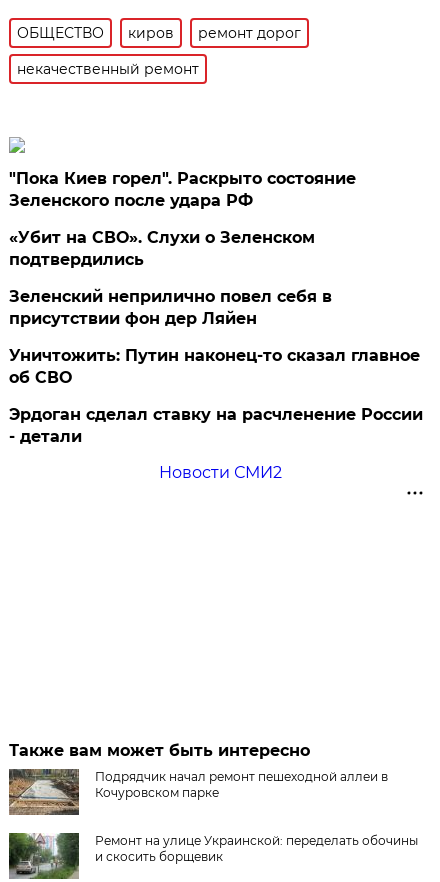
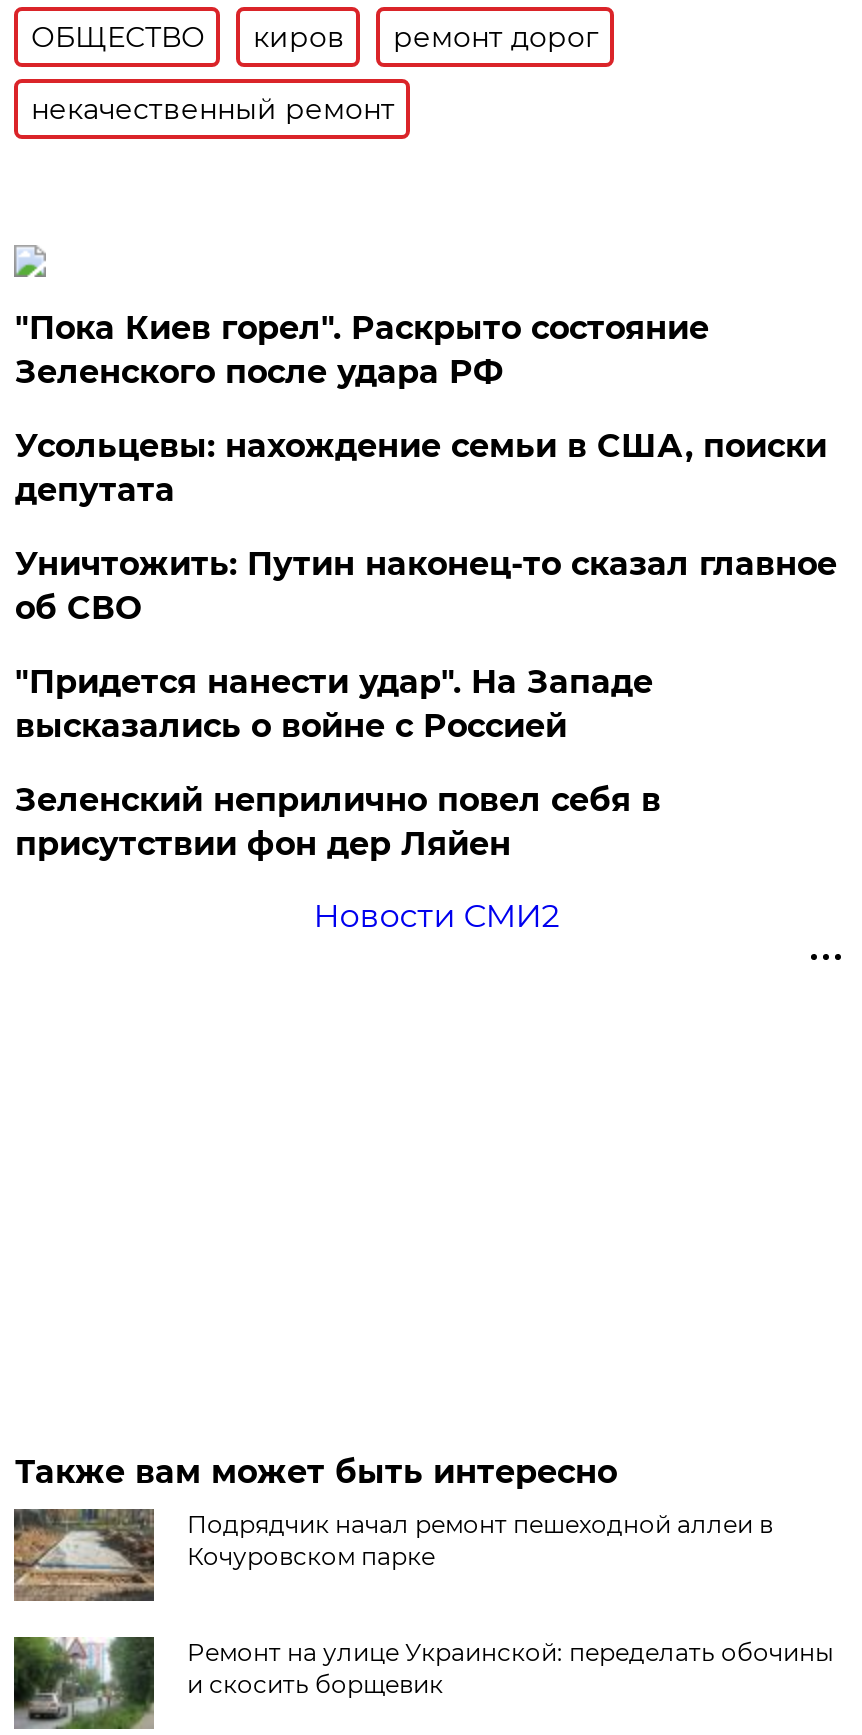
[9,228,315,269] «Убит на СВО». Слухи о Зеленском | подтвердились -> [15,427,827,745] Усольцевы: нахождение семьи в США, поиски | депутата | "Придется нанести удар". На Западе | высказались о войне с Россией
moved [9,287,332,328] -> [15,781,661,863]: Зеленский неприлично повел cебя в | присутствии фон дер Ляйен
moved [9,346,420,387] -> [15,545,837,627]: Уничтожить: Путин наконец-то сказал главное | об СВО
[9,405,423,446] Эрдоган сделал ставку на расчленение России | - детали -> none

